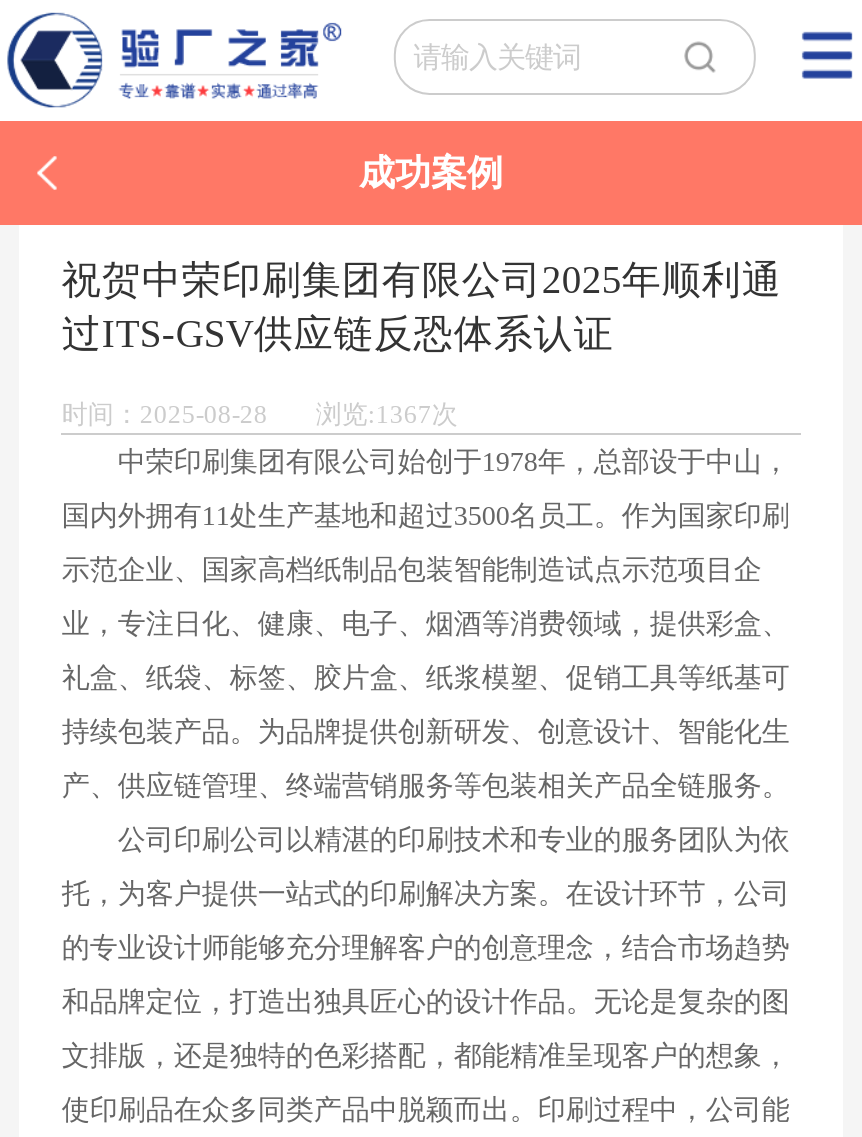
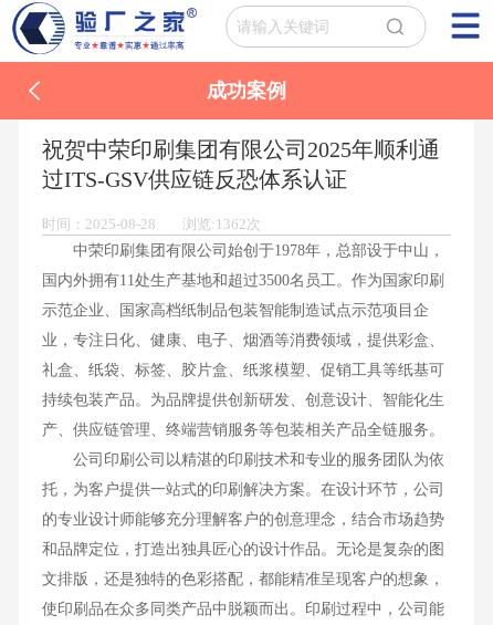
[62,399,458,429] 时间：2025-08-28 浏览:1367次 -> [42,216,261,232] 时间：2025-08-28 浏览:1362次

